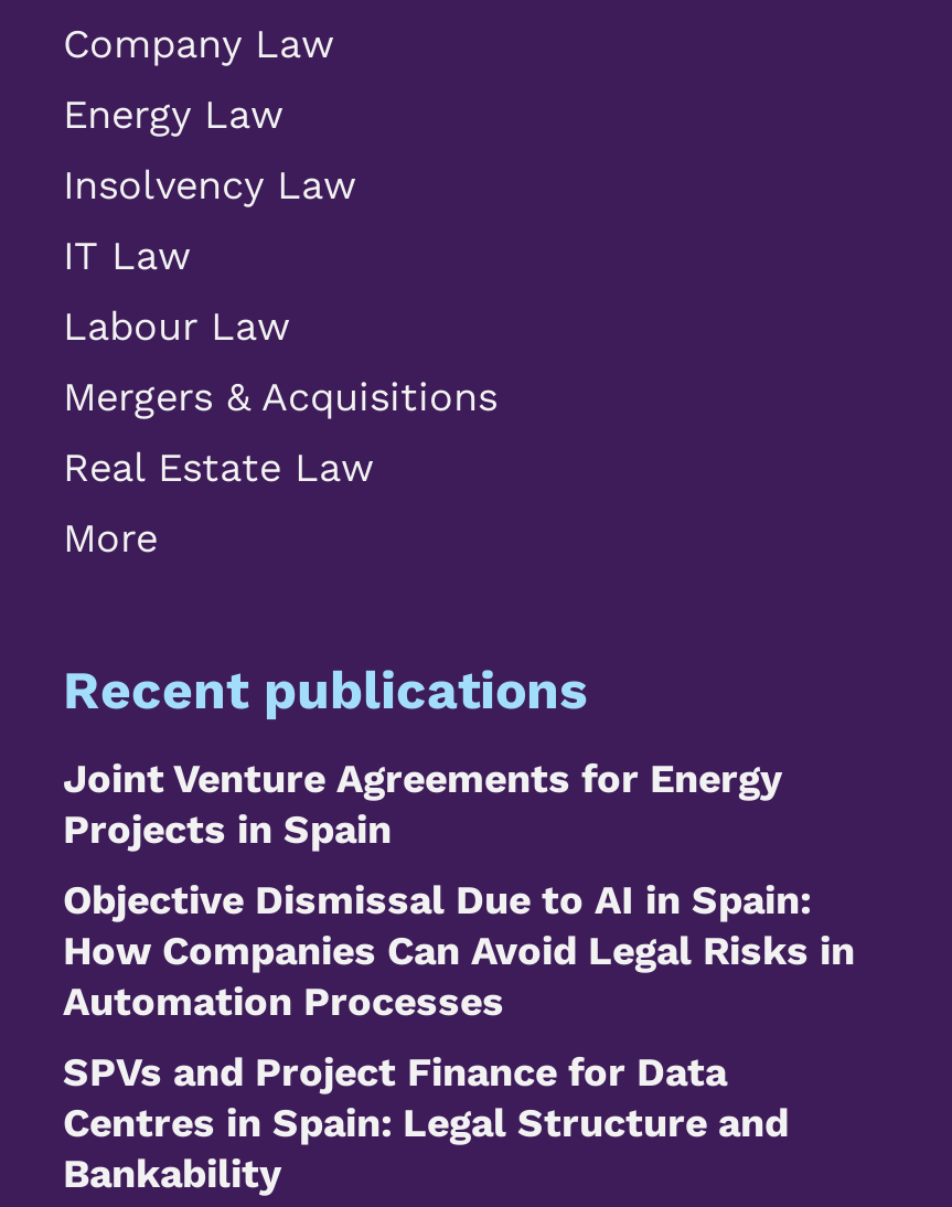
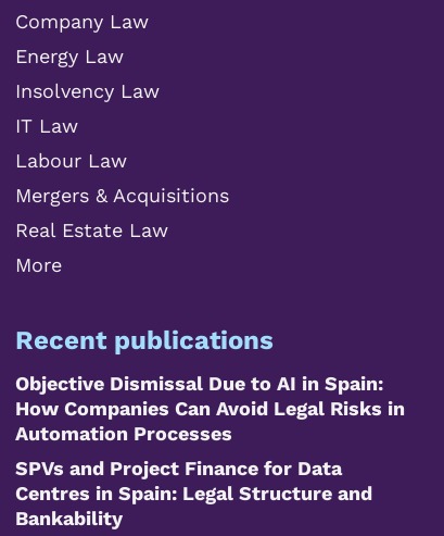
[63,755,782,852] Joint Venture Agreements for Energy | Projects in Spain -> none

